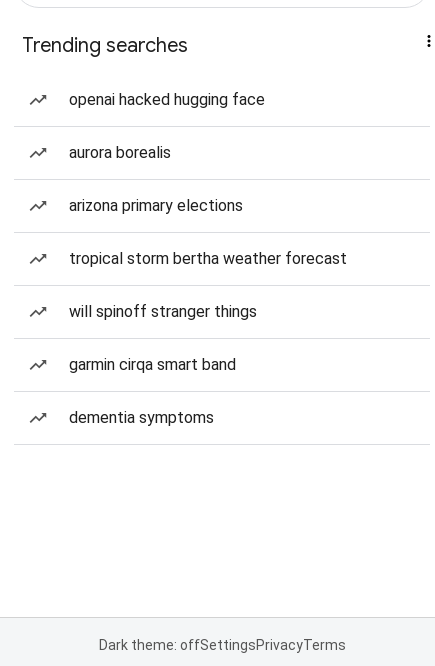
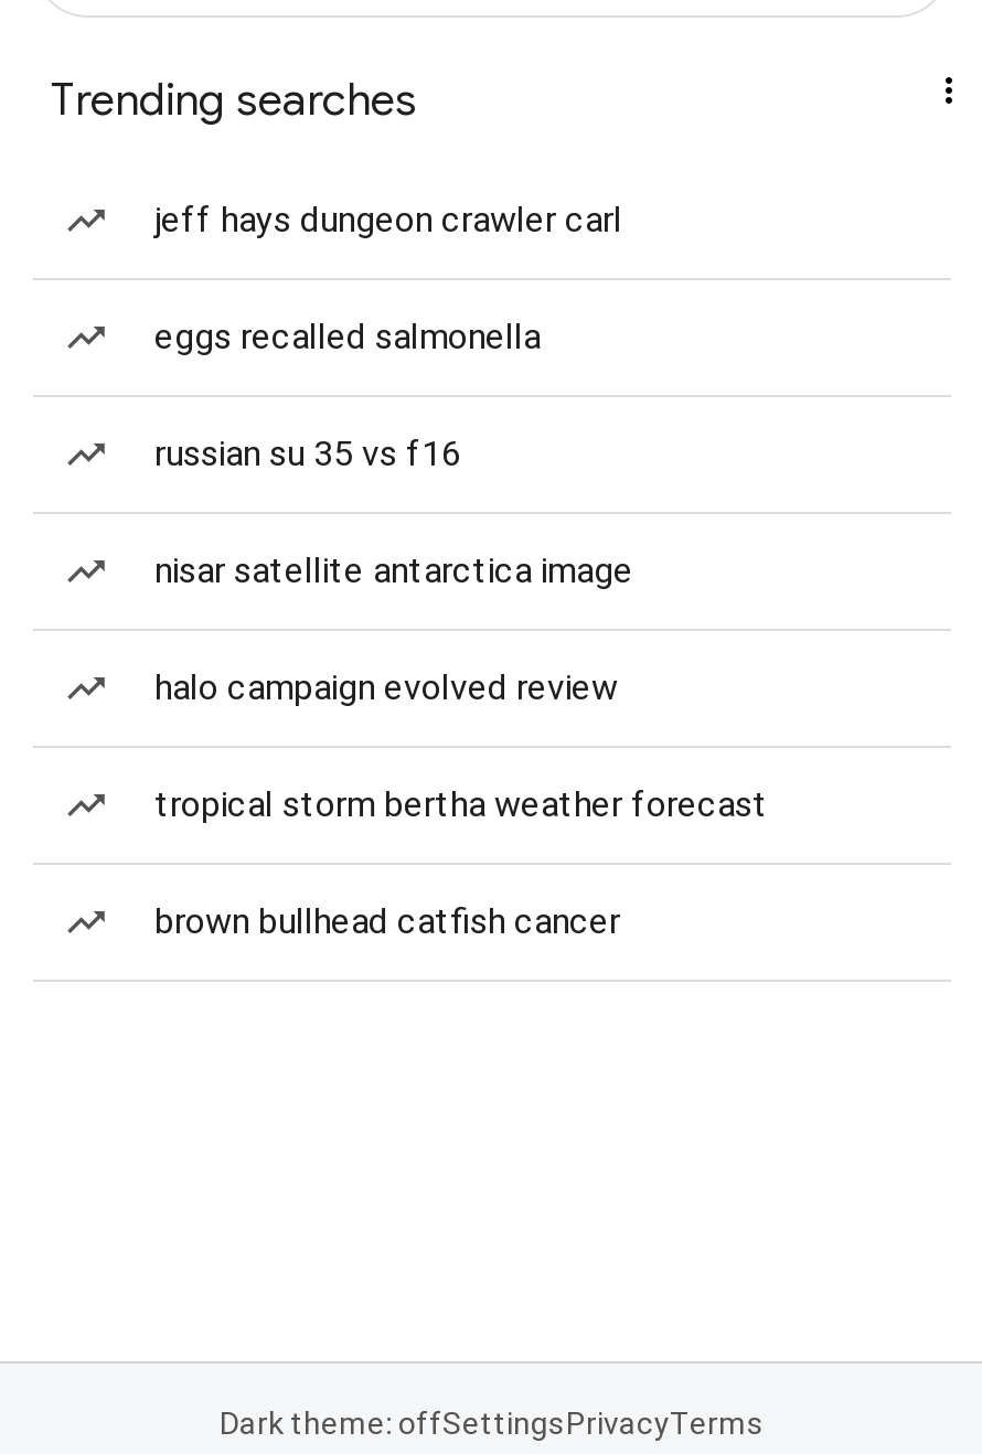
[69,90,265,215] openai hacked hugging face | aurora borealis | arizona primary elections -> [154,199,633,708] jeff hays dungeon crawler carl | eggs recalled salmonella | russian su 35 vs f16 | nisar satellite antarctica image | halo campaign evolved review
moved [69,249,347,268] -> [154,783,768,825]: tropical storm bertha weather forecast
[69,302,257,427] will spinoff stranger things | garmin cirqa smart band | dementia symptoms -> [154,900,620,942] brown bullhead catfish cancer

